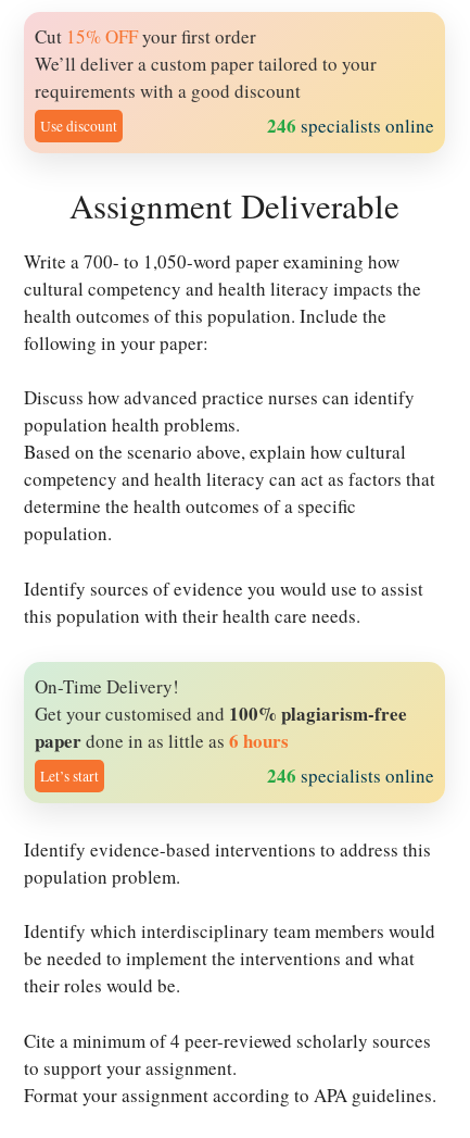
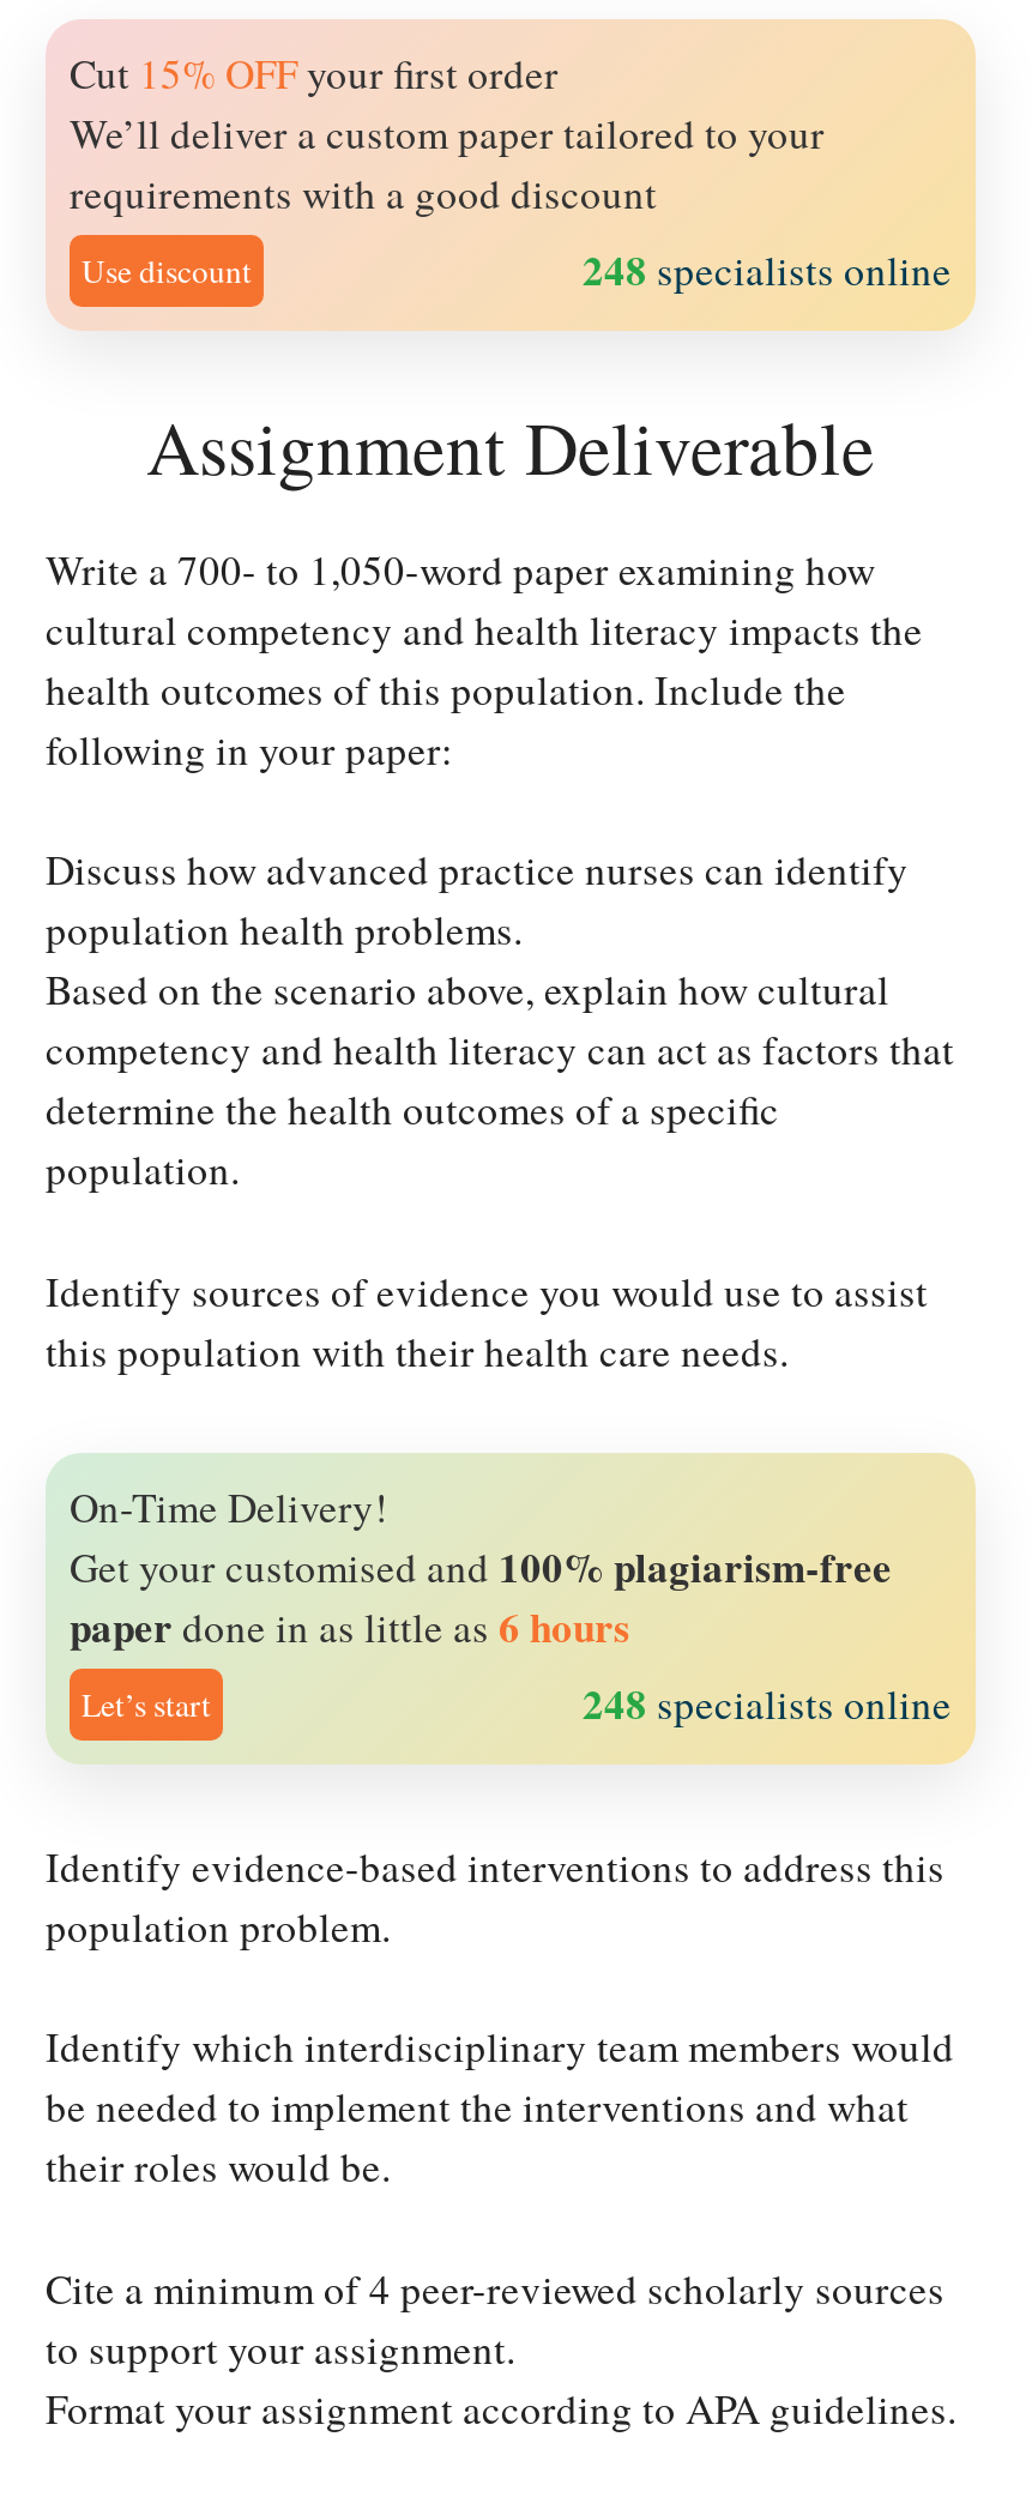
[267,112,434,139] 246 specialists online -> [583,240,952,300] 248 specialists online
[267,762,434,789] 246 specialists online -> [583,1673,952,1733] 248 specialists online

